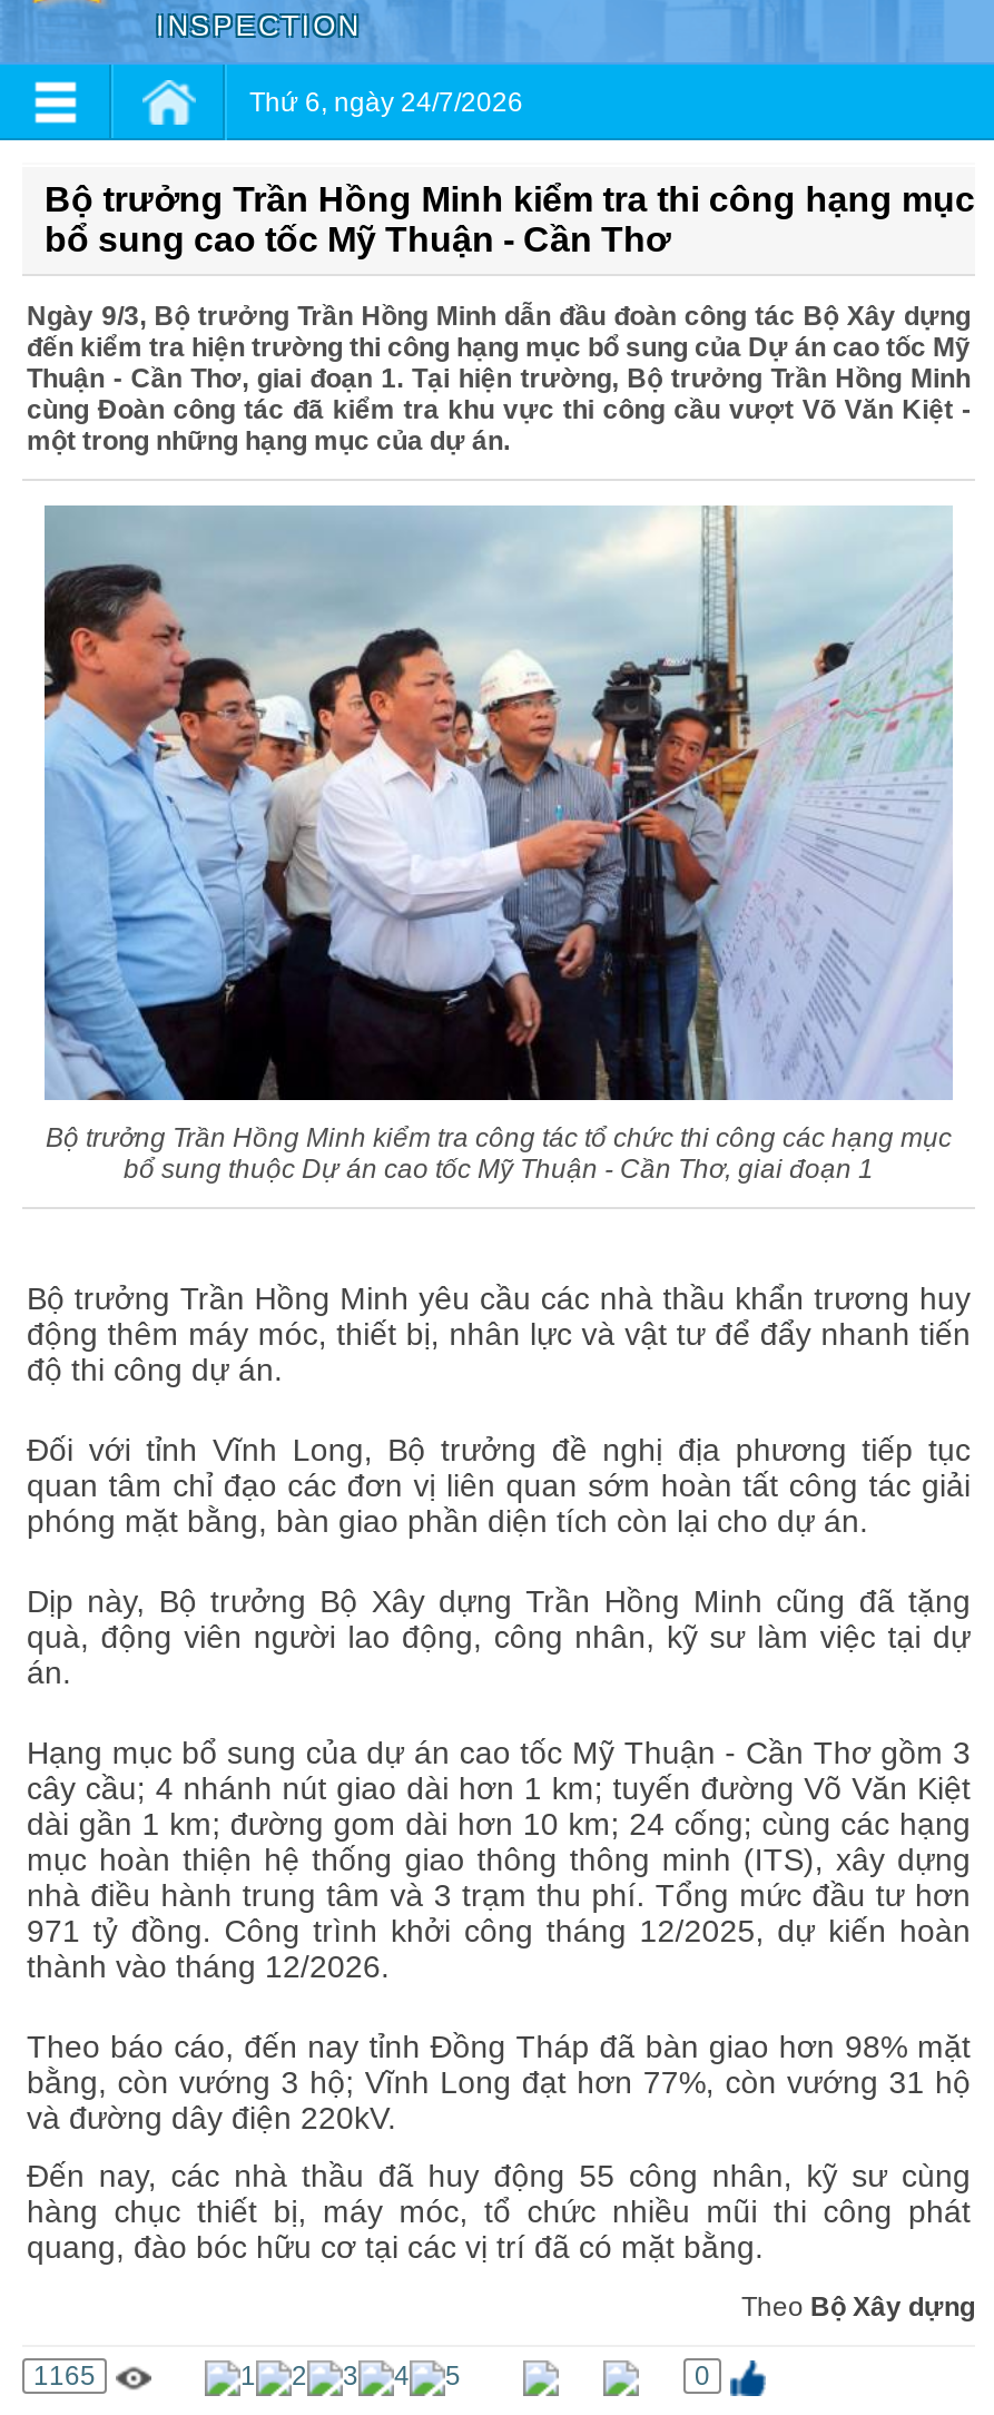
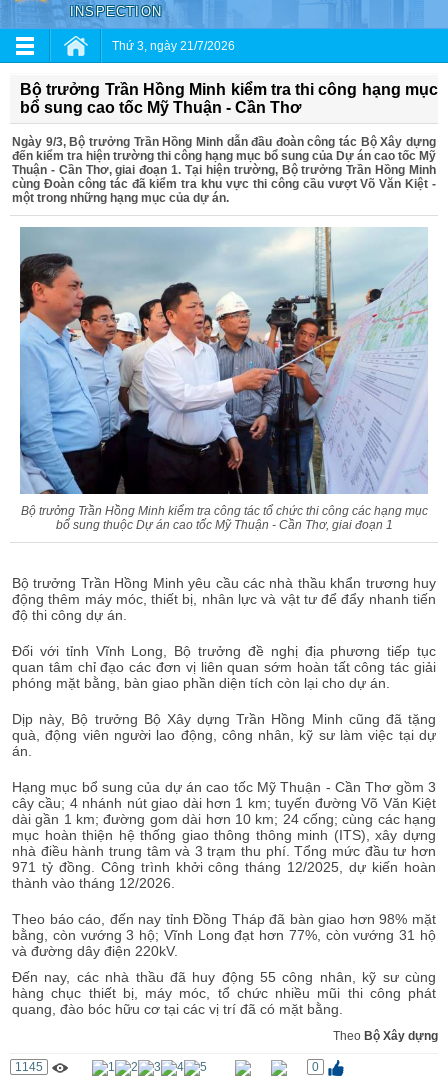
[249,87,523,118] Thứ 6, ngày 24/7/2026 -> [112,39,235,53] Thứ 3, ngày 21/7/2026
[33,2361,96,2393] 1165 -> [15,1060,43,1074] 1145

